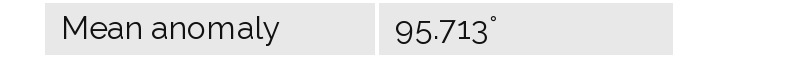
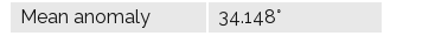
[395,9,497,47] 95.713° -> [218,6,281,28] 34.148°

